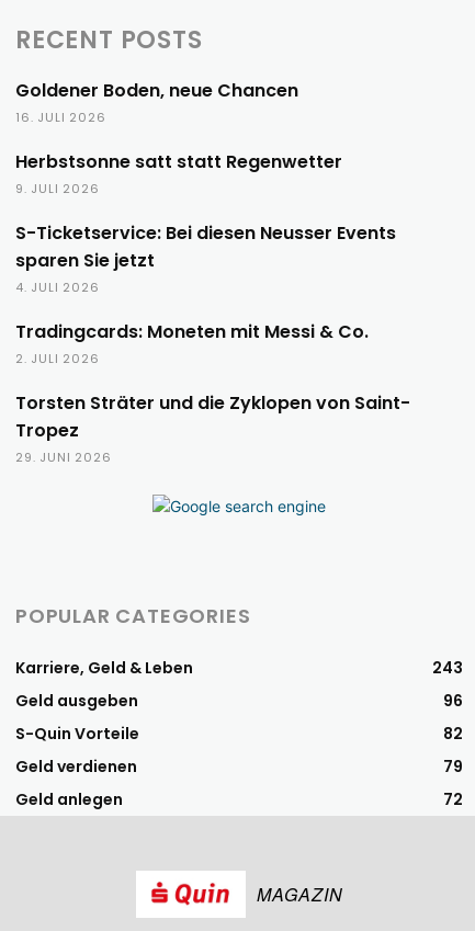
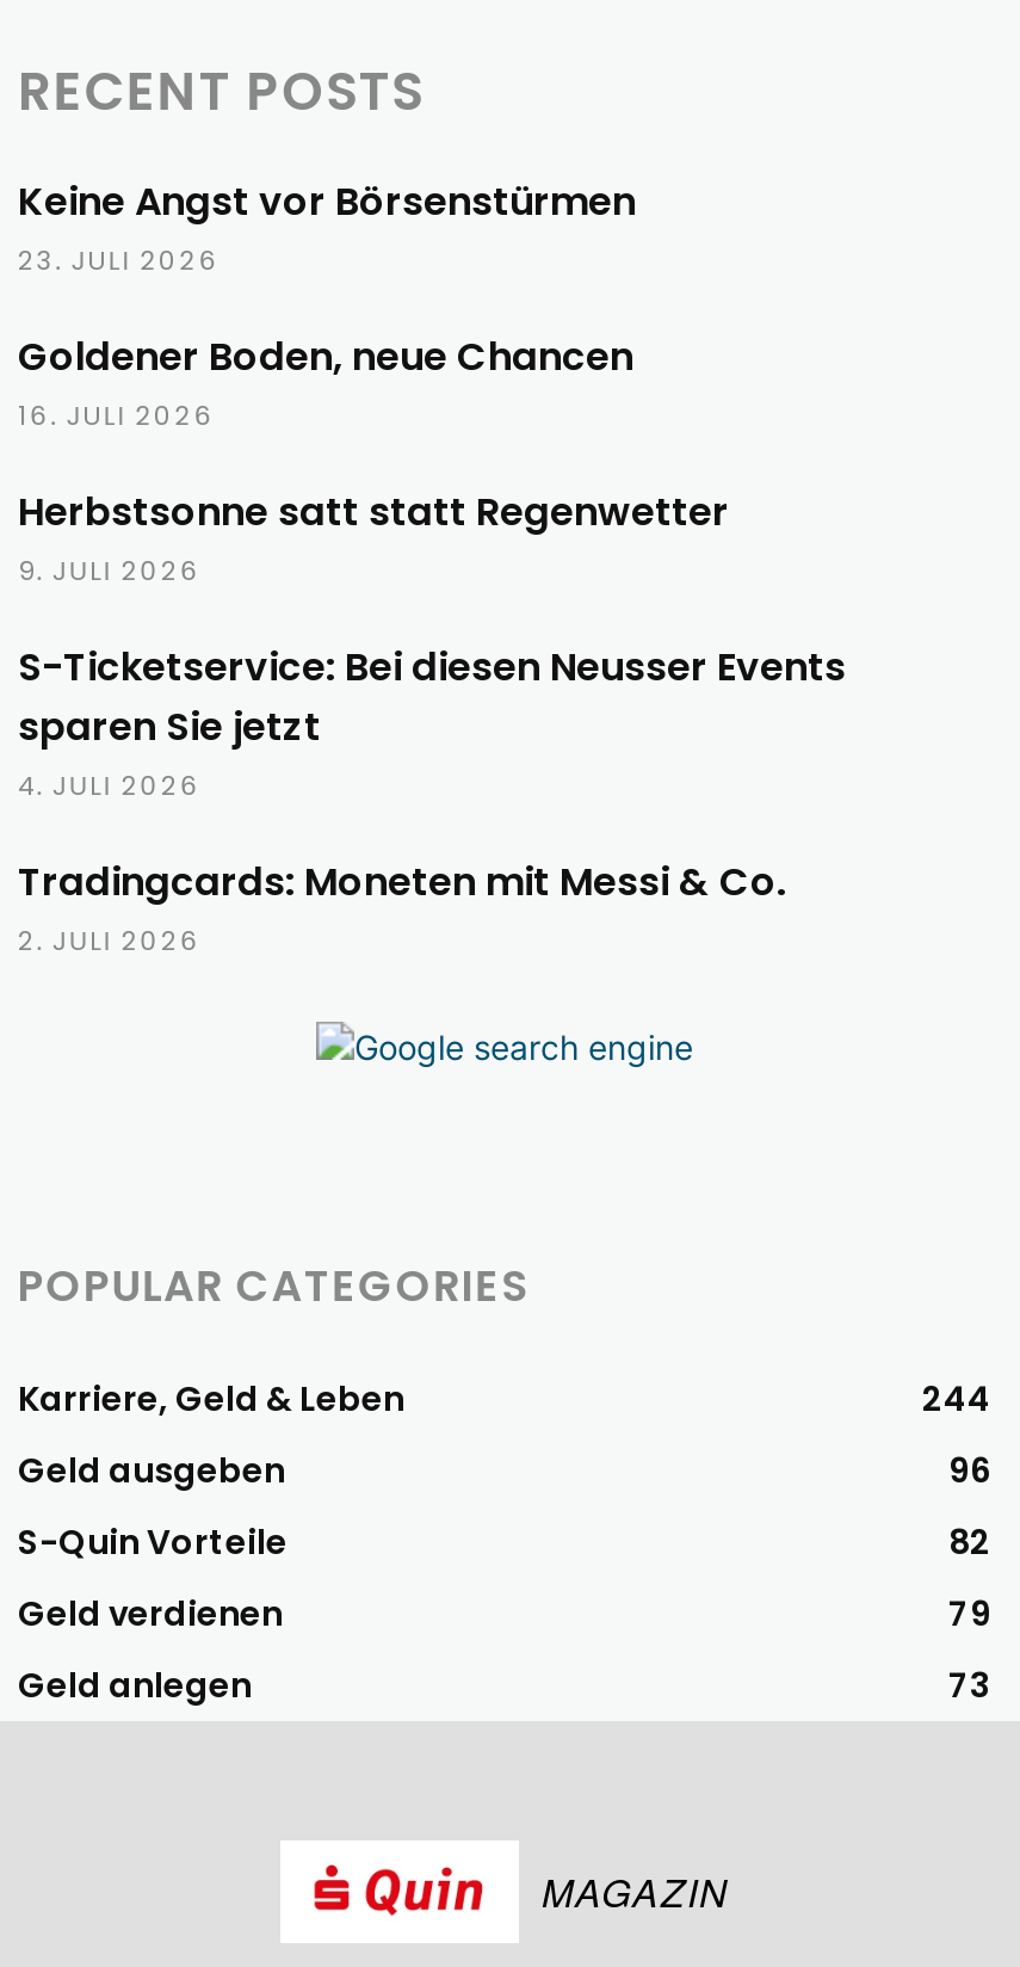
none -> [18,175,636,280] Keine Angst vor Börsenstürmen | 23. JULI 2026
moved [15,78,396,368] -> [18,330,846,960]: Goldener Boden, neue Chancen | 16. JULI 2026 | Herbstsonne satt statt Regenwetter | ... | Tradingcards: Moneten mit Messi & Co. | 2. JULI 2026
[15,391,410,466] Torsten Sträter und die Zyklopen von Saint- | Tropez | 29. JUNI 2026 -> none
[432,657,463,679] 243 -> [922,1375,991,1423] 244
[443,789,463,811] 72 -> [948,1662,991,1710] 73

